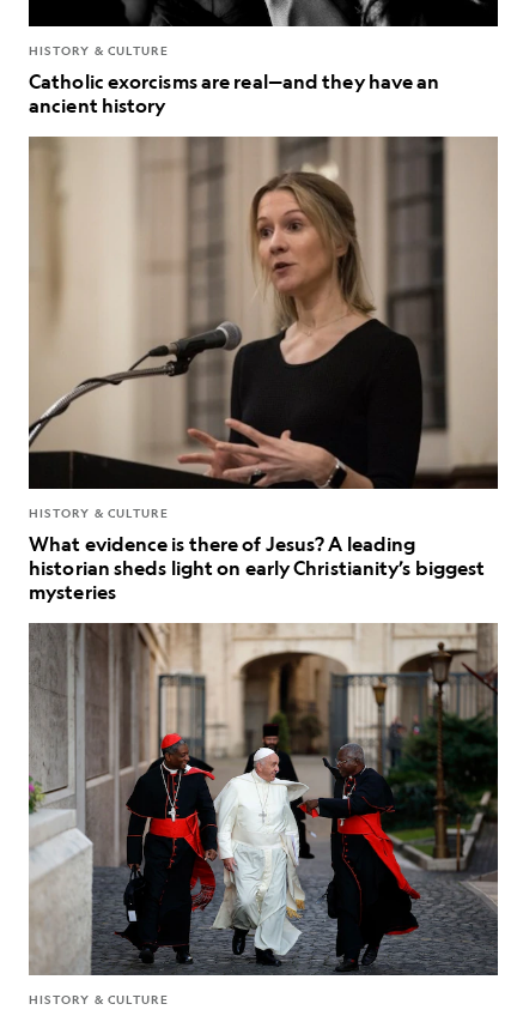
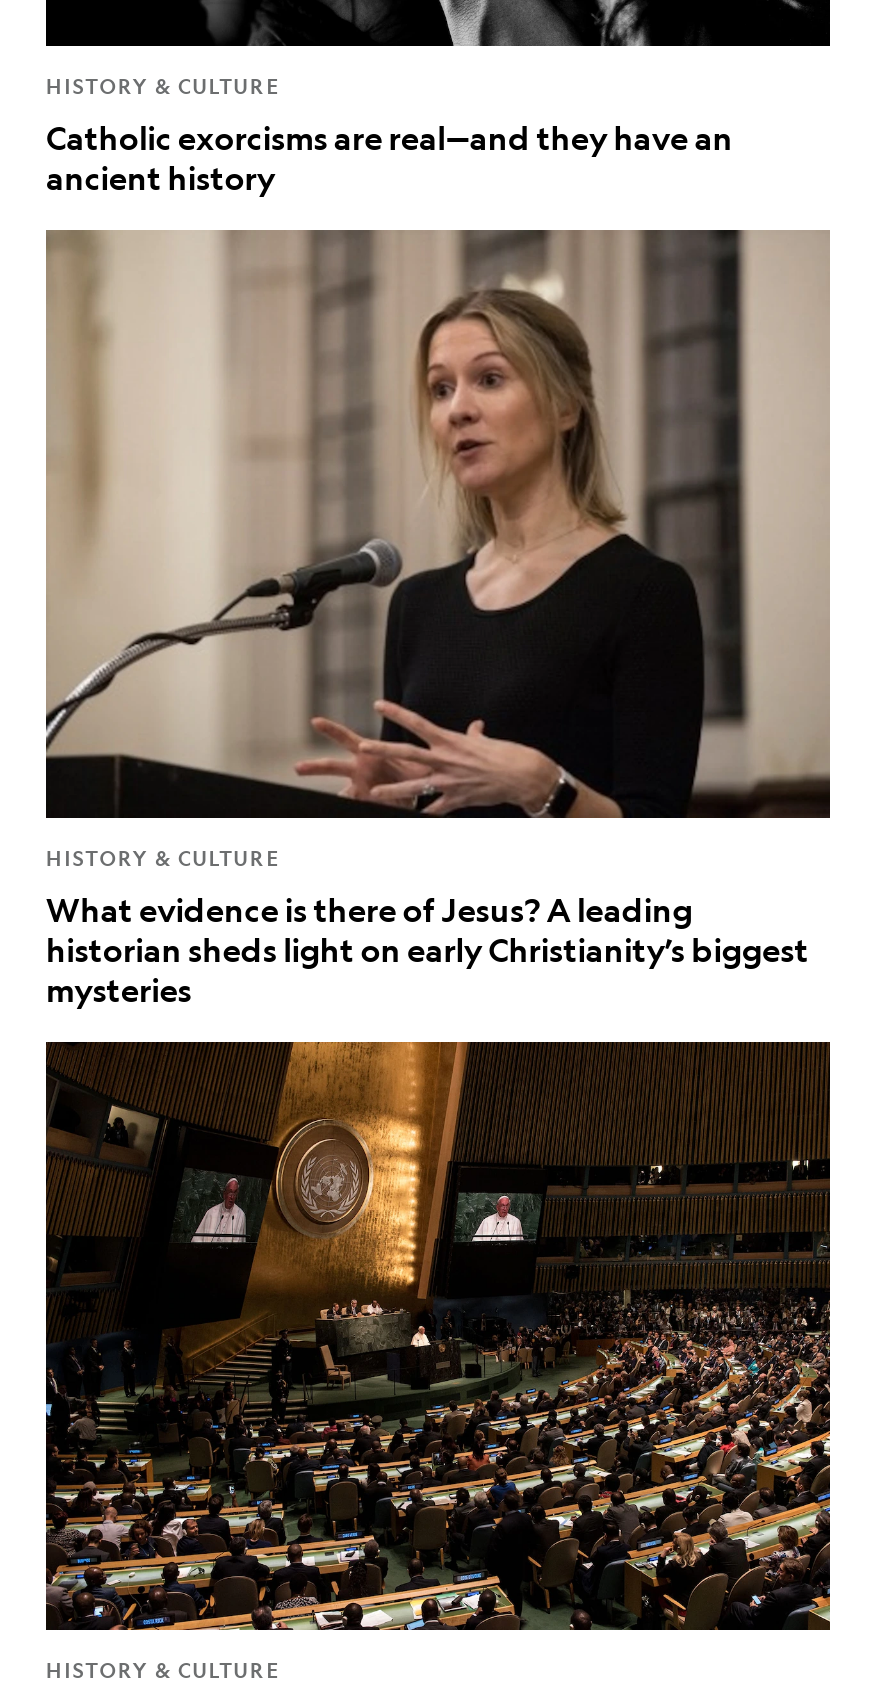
[28,623,499,976] [image] -> [44,1042,832,1632] [image]

